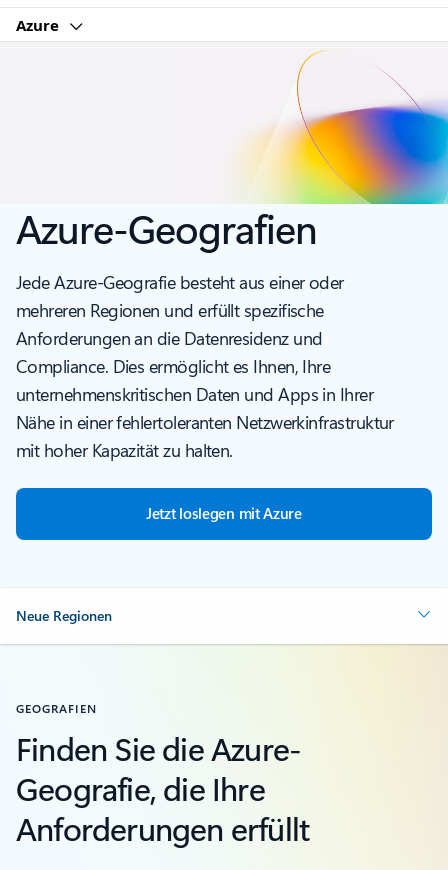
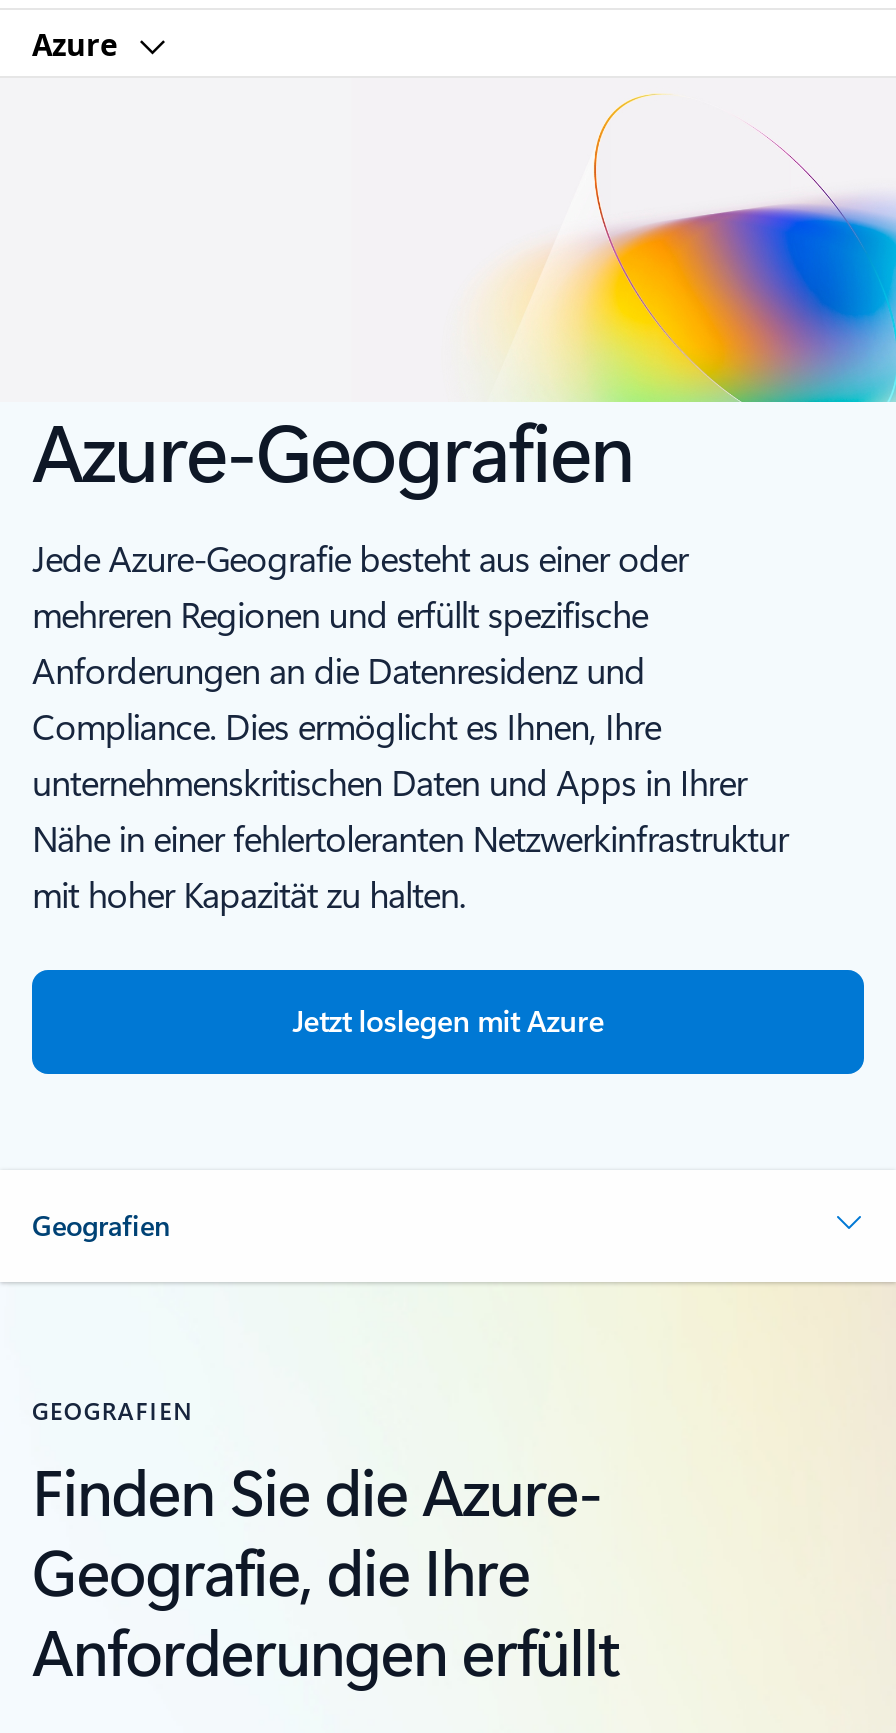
[16,606,112,625] Neue Regionen -> [32,1207,170,1245] Geografien

